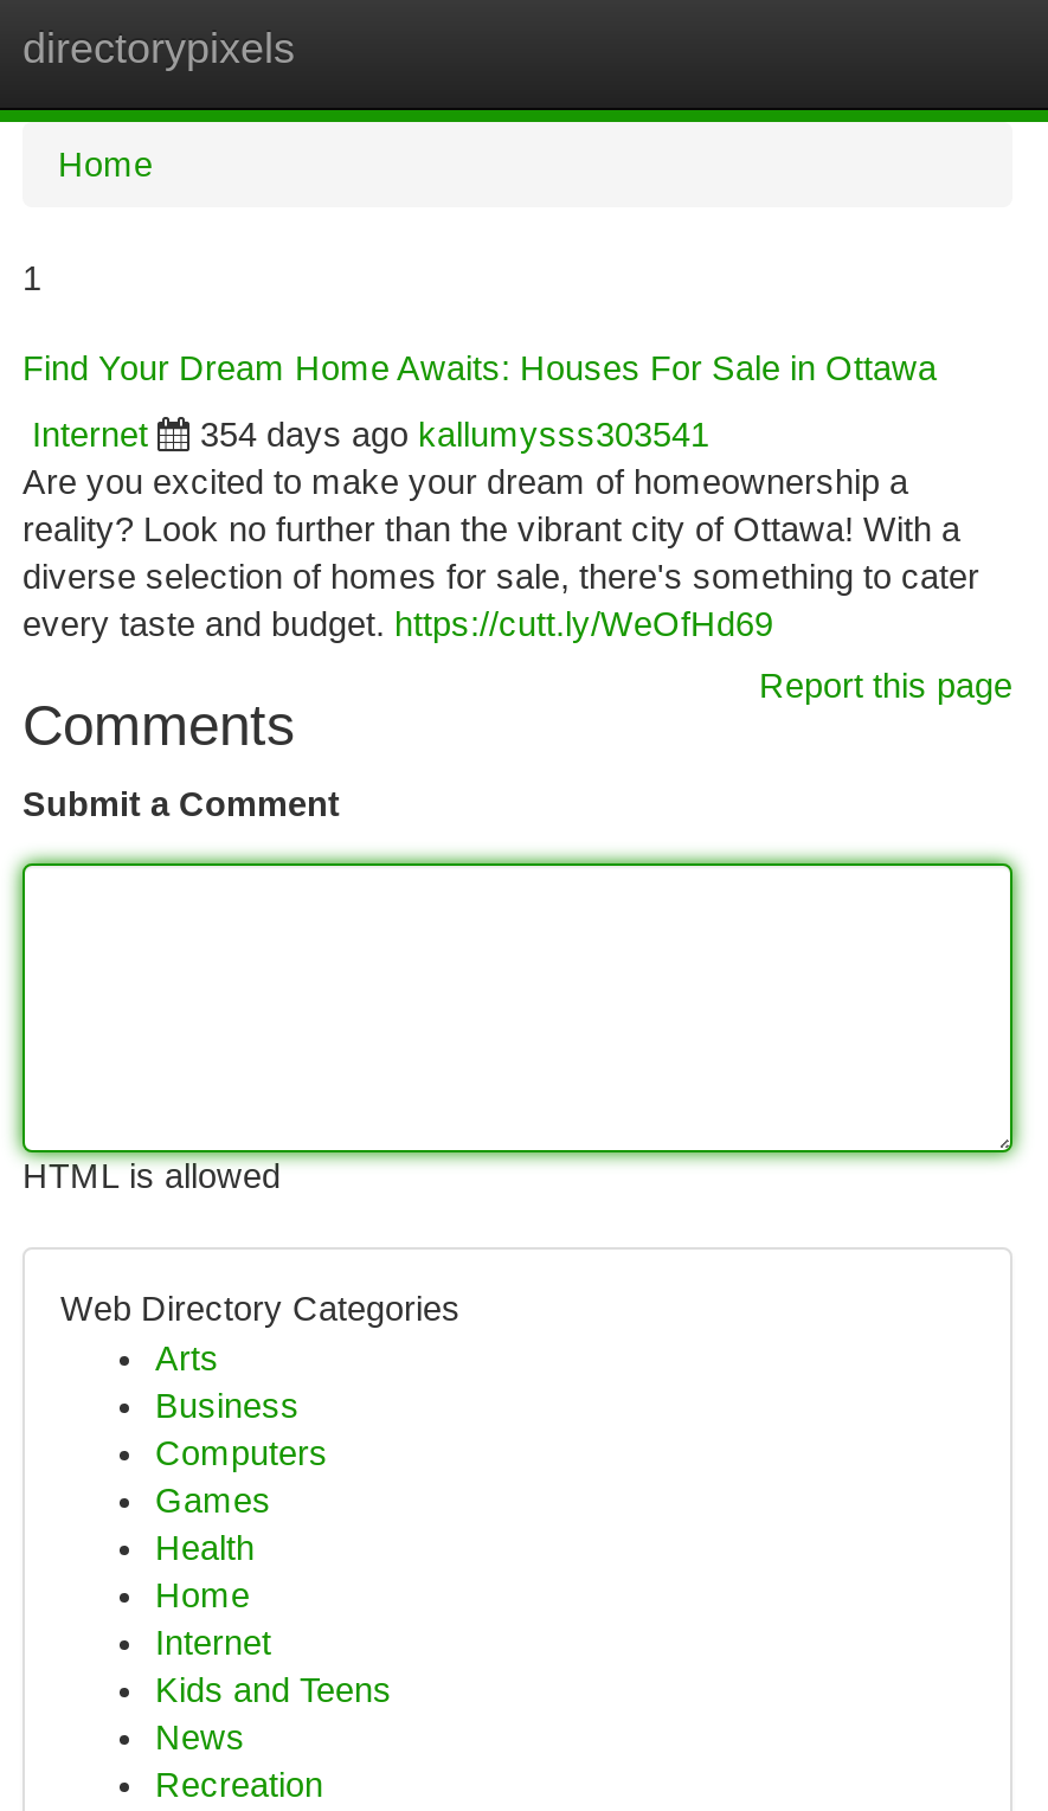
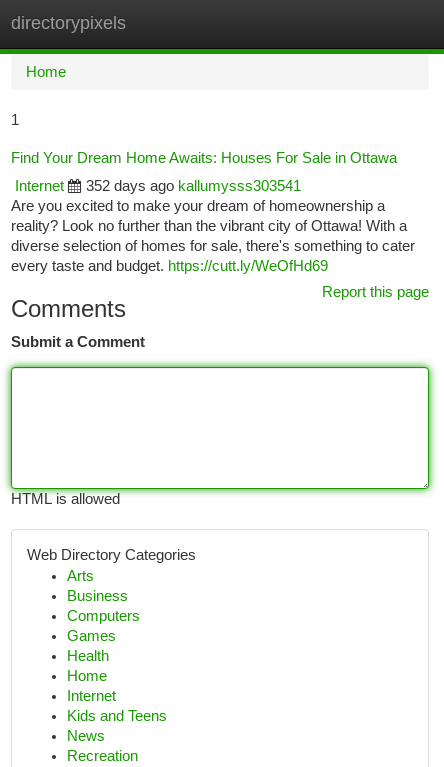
[200,416,709,454] 354 days ago kallumysss303541 -> [86,178,301,194] 352 days ago kallumysss303541

